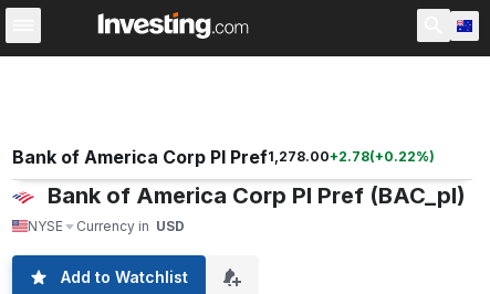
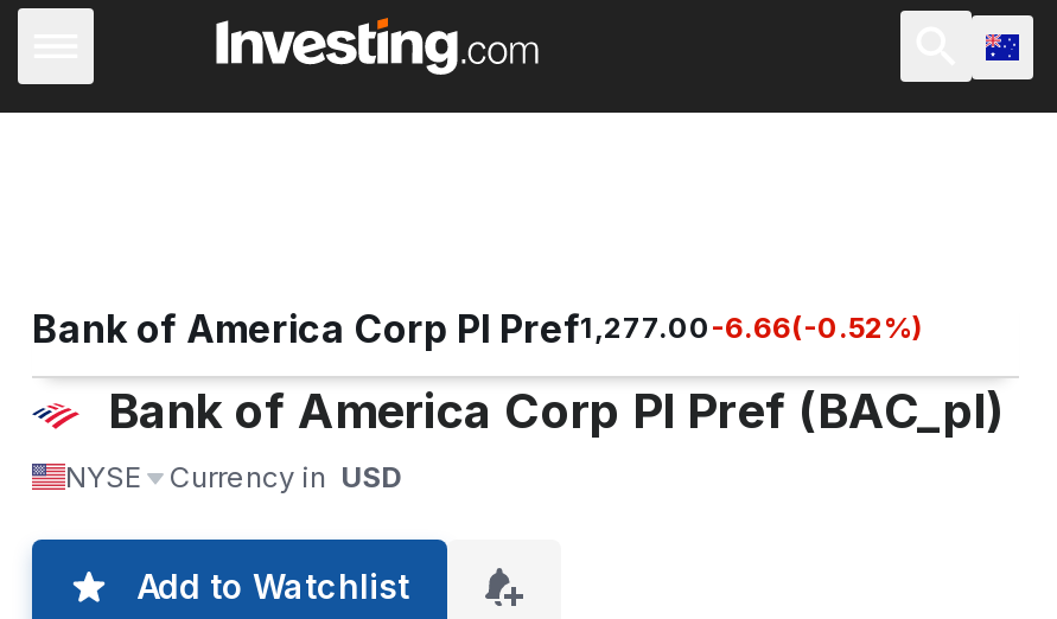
[12,146,435,168] Bank of America Corp Pl Pref1,278.00+2.78(+0.22%) -> [32,304,924,352] Bank of America Corp Pl Pref1,277.00-6.66(-0.52%)

